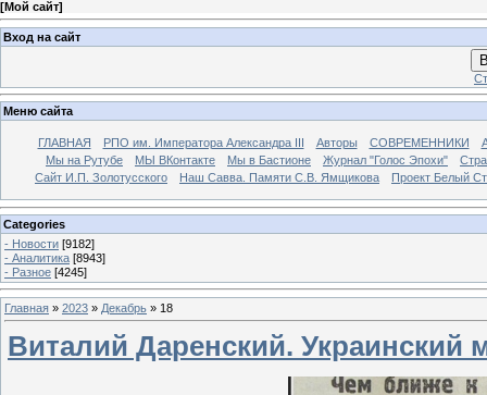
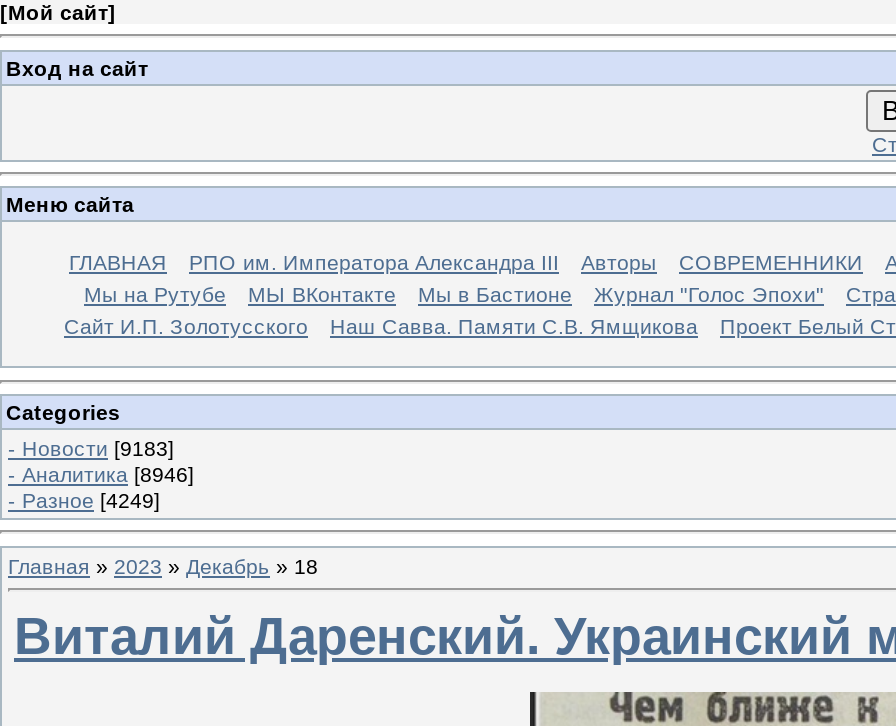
[4,237,95,250] - Новости [9182] -> [8,436,174,460] - Новости [9183]
[4,251,105,264] - Аналитика [8943] -> [8,462,194,486] - Аналитика [8946]
[4,266,87,279] - Разное [4245] -> [8,488,160,512] - Разное [4249]

